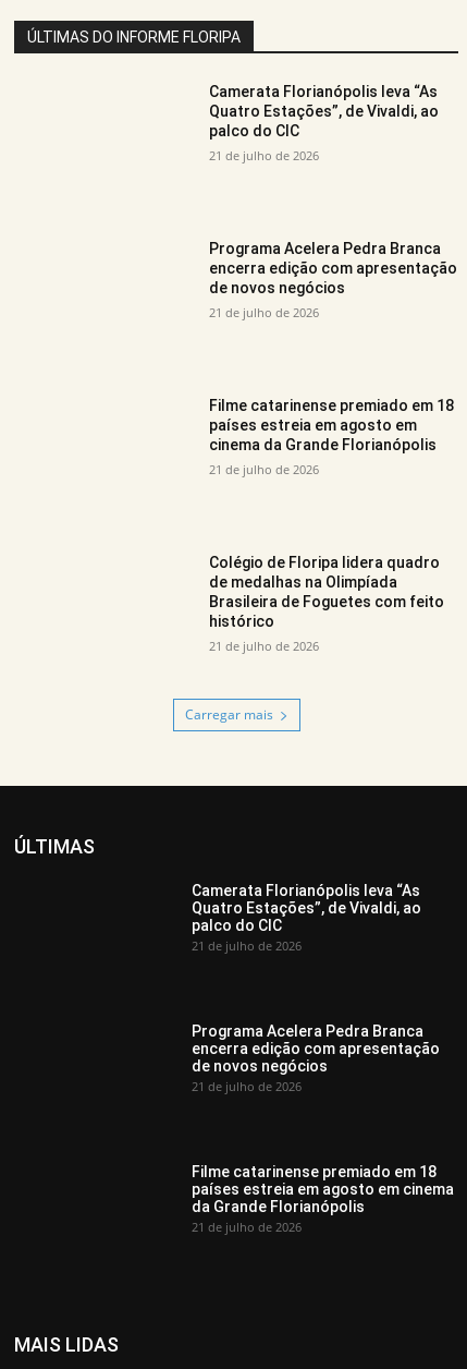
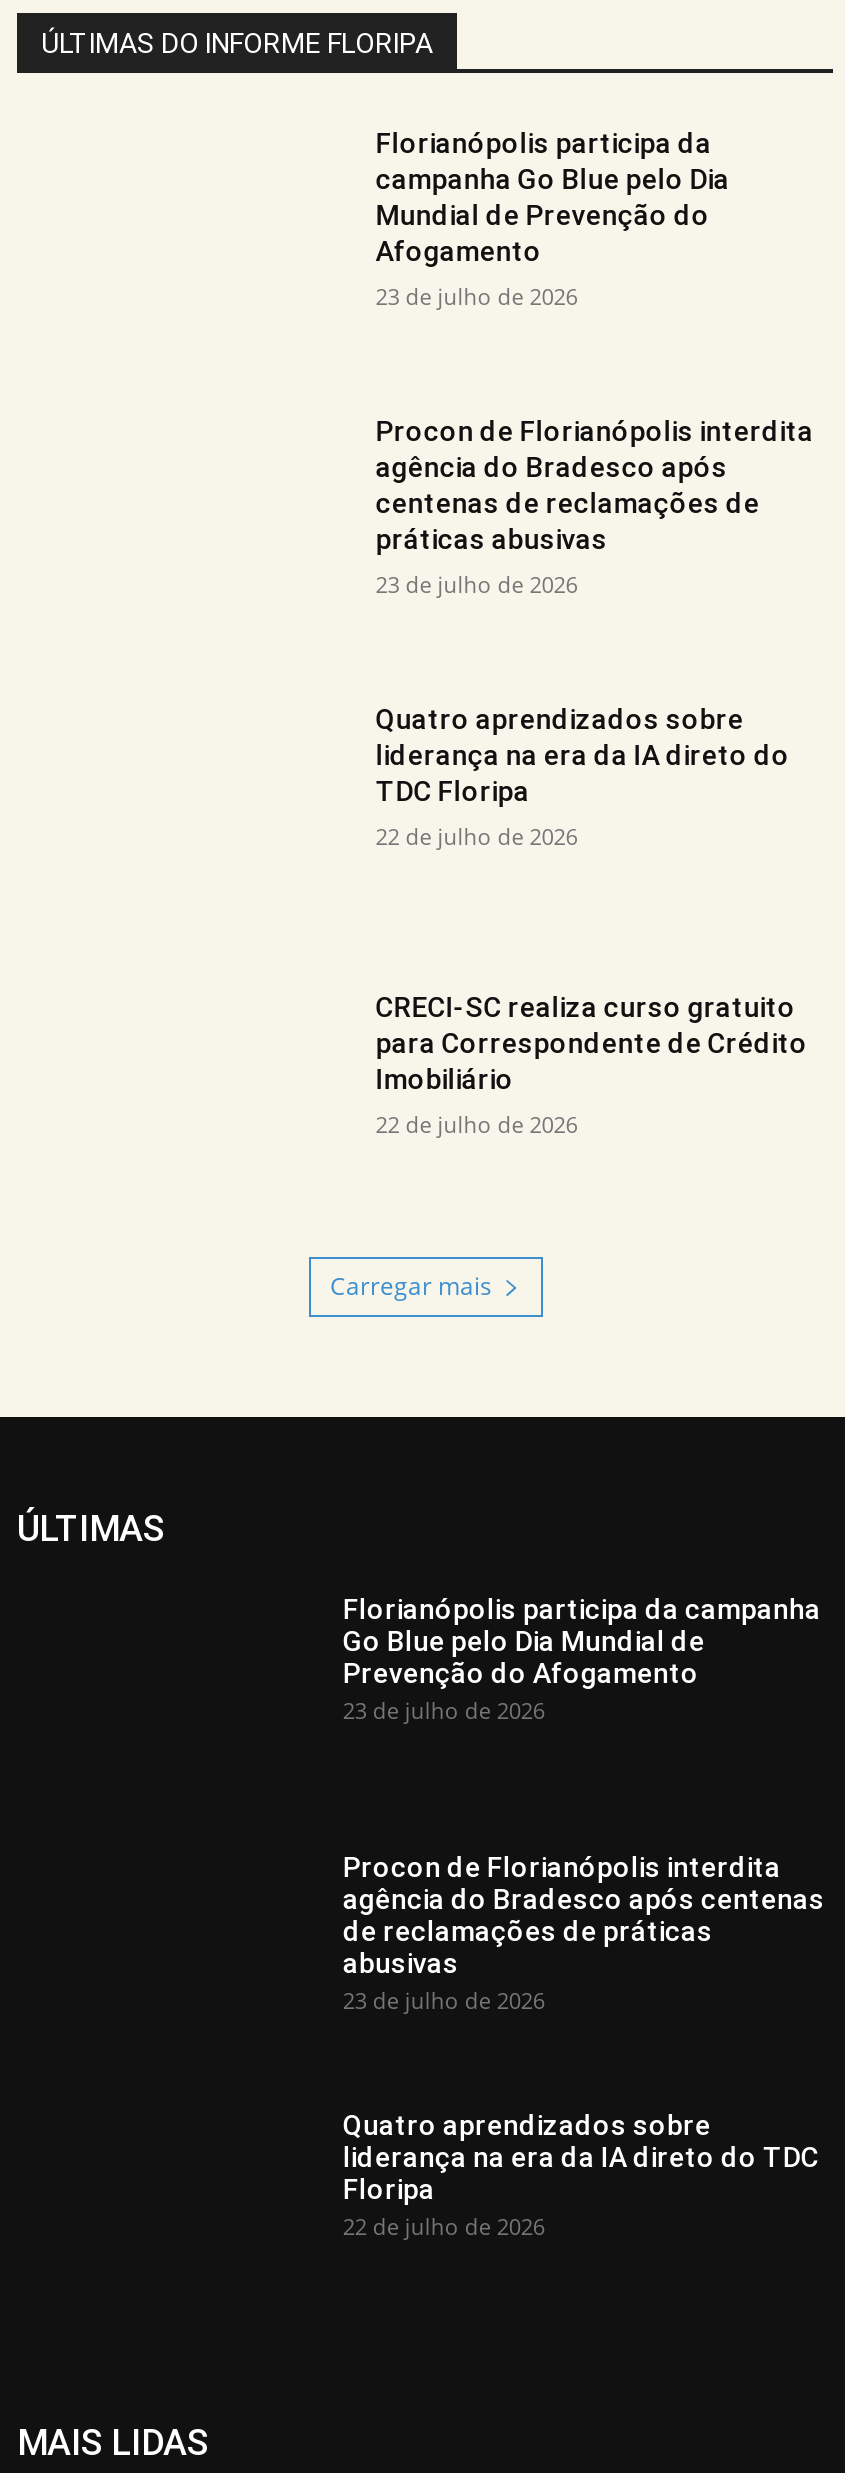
[209,82,439,163] Camerata Florianópolis leva “As | Quatro Estações”, de Vivaldi, ao | palco do CIC | 21 de julho de 2026 -> [375,126,729,310] Florianópolis participa da | campanha Go Blue pelo Dia | Mundial de Prevenção do | Afogamento | 23 de julho de 2026
[209,240,457,320] Programa Acelera Pedra Branca | encerra edição com apresentação | de novos negócios | 21 de julho de 2026 -> [375,415,813,599] Procon de Florianópolis interdita | agência do Bradesco após | centenas de reclamações de | práticas abusivas | 23 de julho de 2026
[209,397,454,477] Filme catarinense premiado em 18 | países estreia em agosto em | cinema da Grande Florianópolis | 21 de julho de 2026 -> [375,703,789,851] Quatro aprendizados sobre | liderança na era da IA direto do | TDC Floripa | 22 de julho de 2026
[209,554,444,654] Colégio de Floripa lidera quadro | de medalhas na Olimpíada | Brasileira de Foguetes com feito | histórico | 21 de julho de 2026 -> [375,991,807,1139] CRECI-SC realiza curso gratuito | para Correspondente de Crédito | Imobiliário | 22 de julho de 2026
[191,882,421,954] Camerata Florianópolis leva “As | Quatro Estações”, de Vivaldi, ao | palco do CIC | 21 de julho de 2026 -> [343,1594,821,1726] Florianópolis participa da campanha | Go Blue pelo Dia Mundial de | Prevenção do Afogamento | 23 de julho de 2026
[191,1023,440,1095] Programa Acelera Pedra Branca | encerra edição com apresentação | de novos negócios | 21 de julho de 2026 -> [343,1851,825,2015] Procon de Florianópolis interdita | agência do Bradesco após centenas | de reclamações de práticas | abusivas | 23 de julho de 2026
[191,1163,454,1235] Filme catarinense premiado em 18 | países estreia em agosto em cinema | da Grande Florianópolis | 21 de julho de 2026 -> [343,2109,819,2241] Quatro aprendizados sobre | liderança na era da IA direto do TDC | Floripa | 22 de julho de 2026

